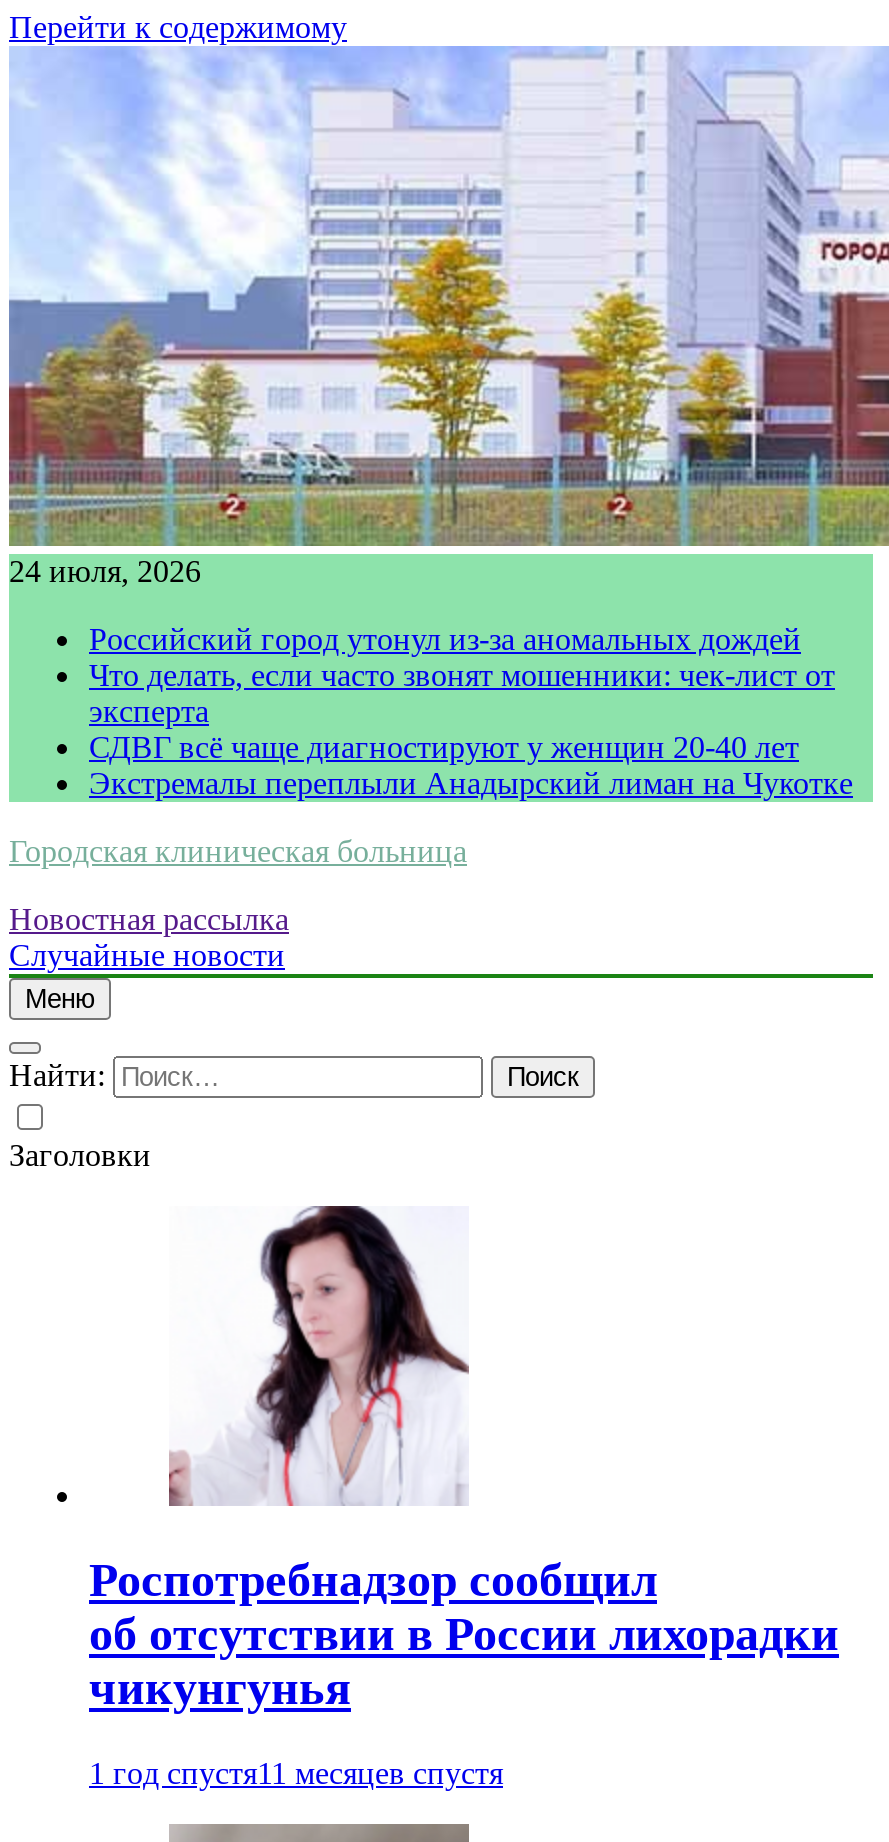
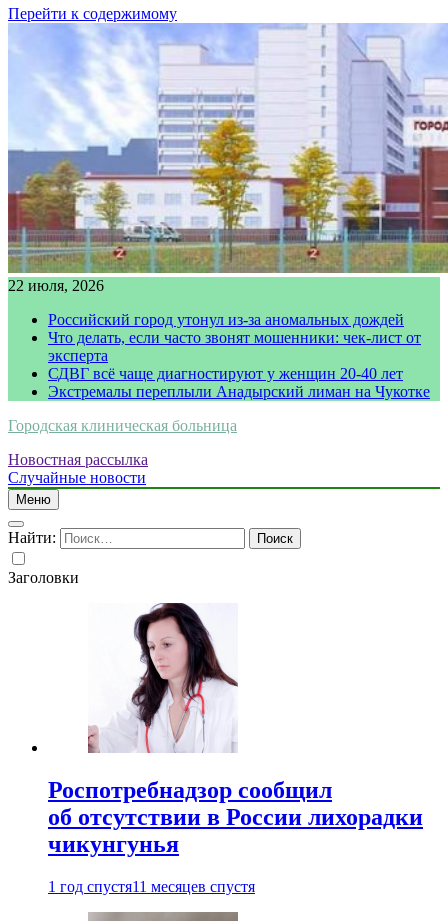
[9,554,201,588] 24 июля, 2026 -> [8,277,104,294] 22 июля, 2026

